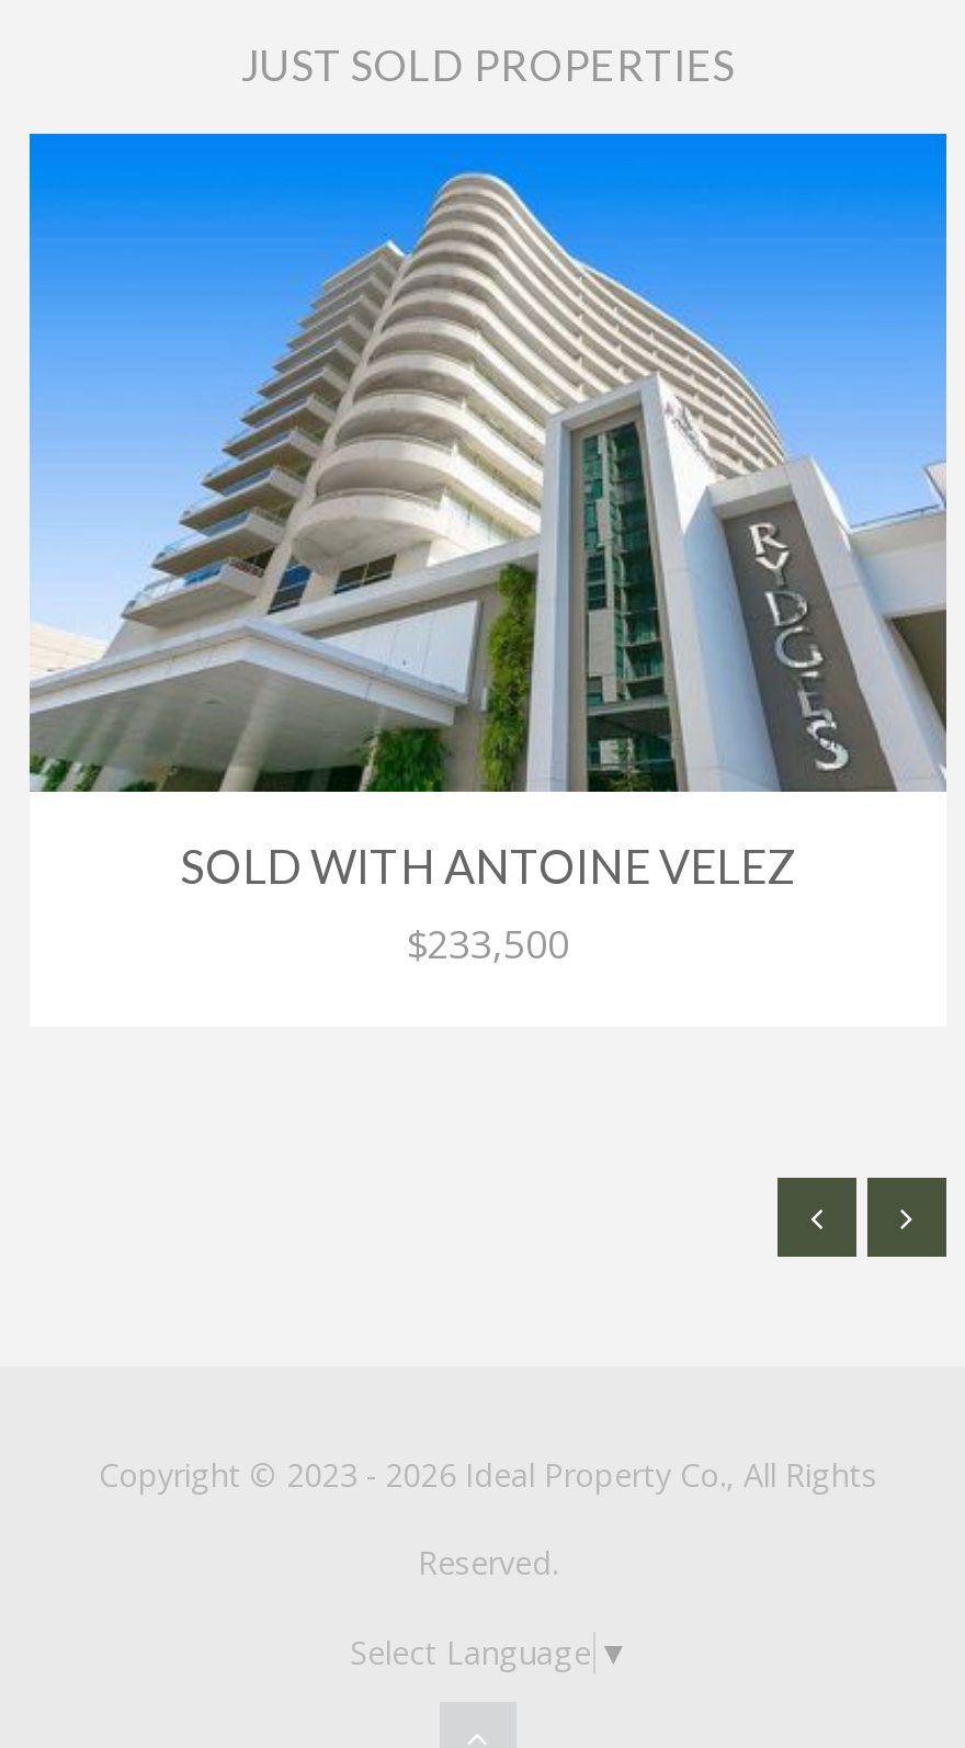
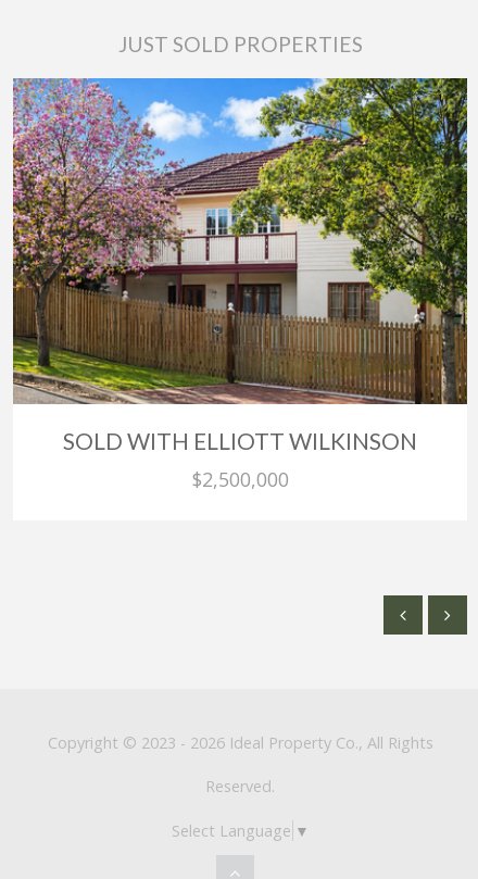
[27,132,949,892] [image] | SOLD WITH ANTOINE VELEZ -> [12,77,468,454] [image] | SOLD WITH ELLIOTT WILKINSON
[407,917,569,970] $233,500 -> [192,466,288,492] $2,500,000

